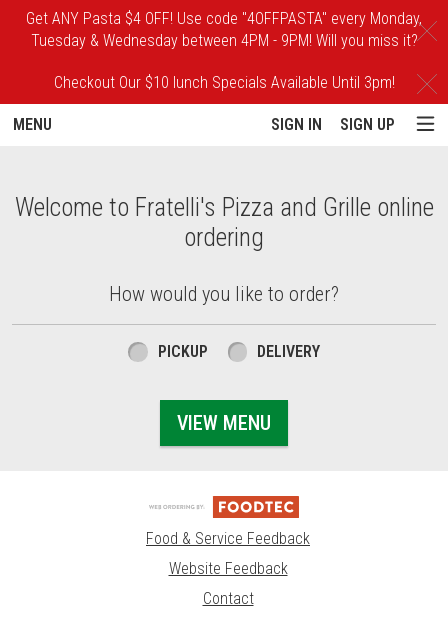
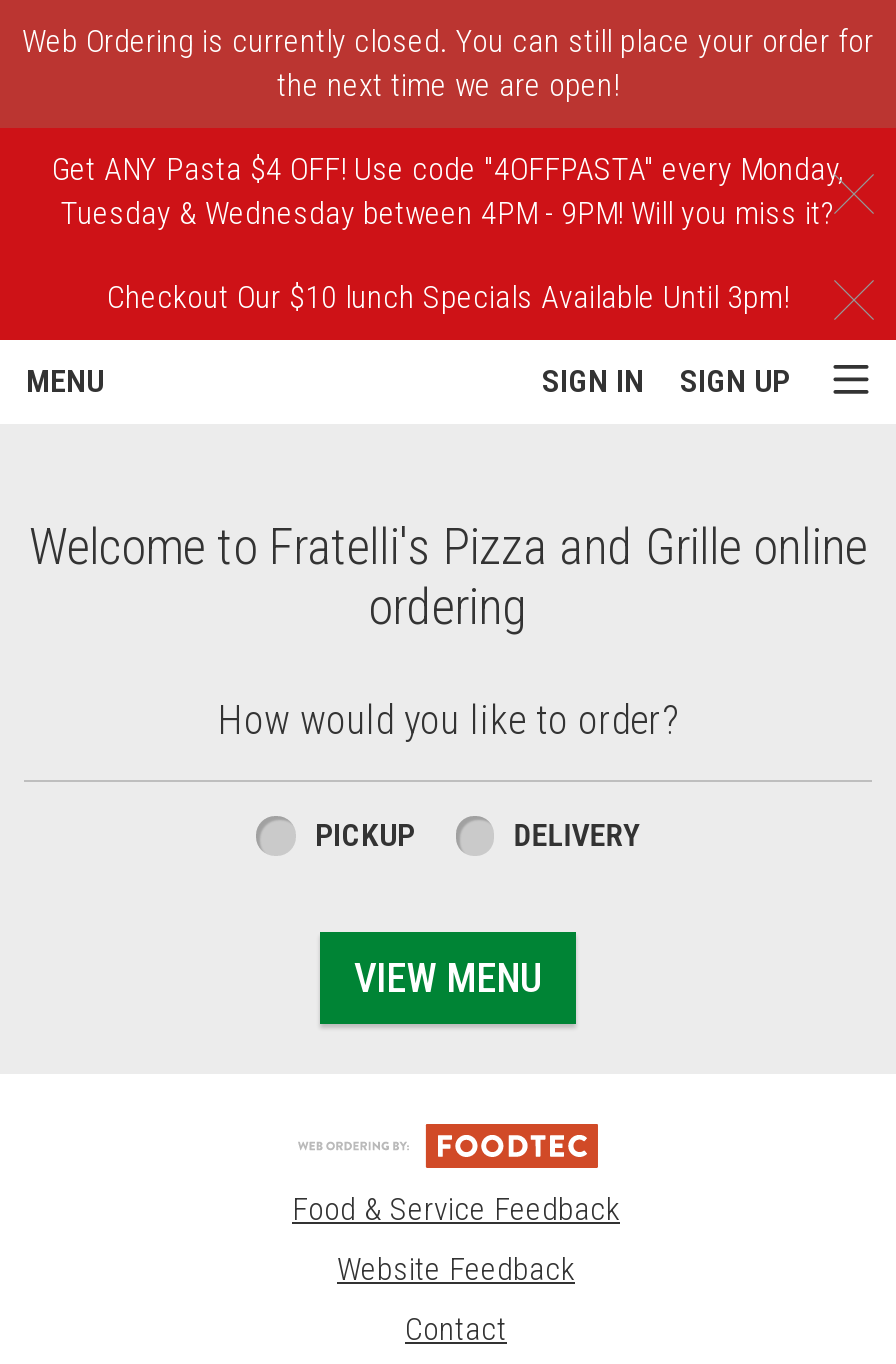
none -> [22,22,874,104] Web Ordering is currently closed. You can still place your order for | the next time we are open!

